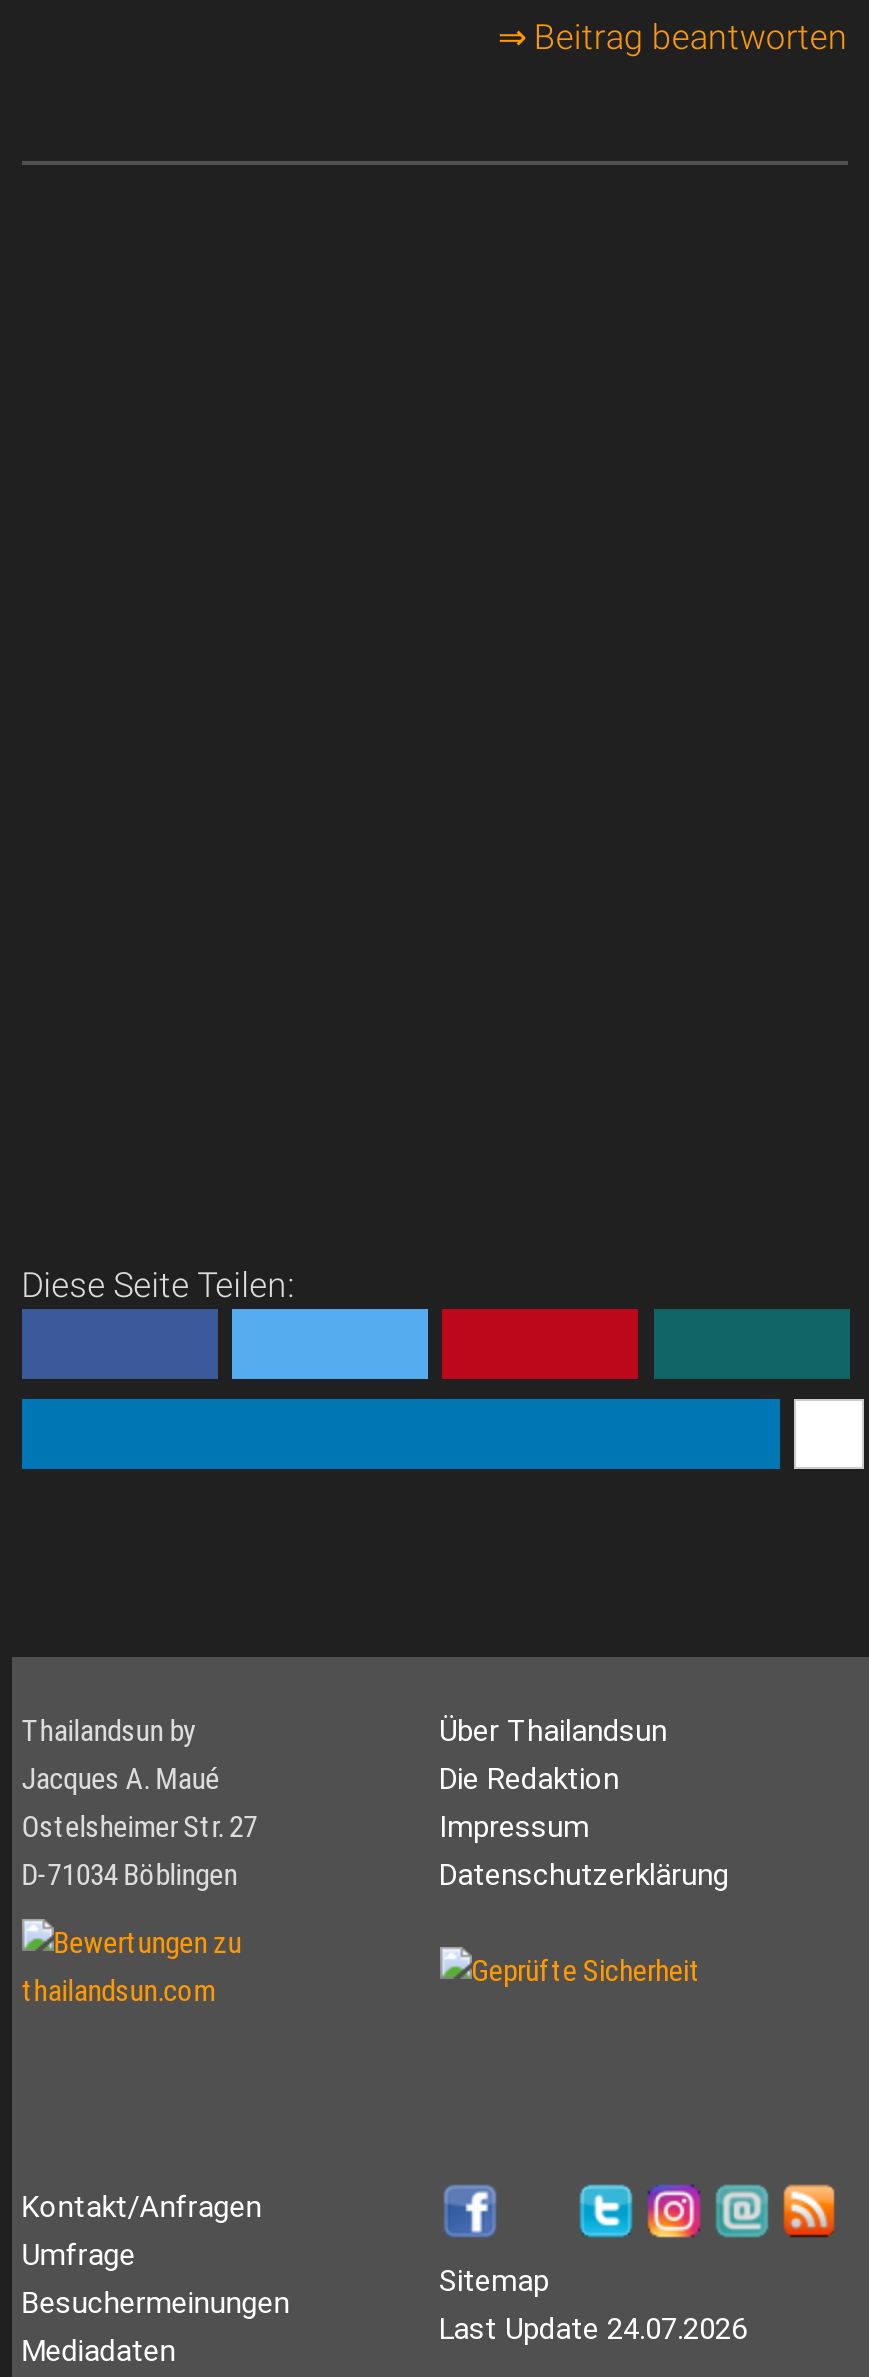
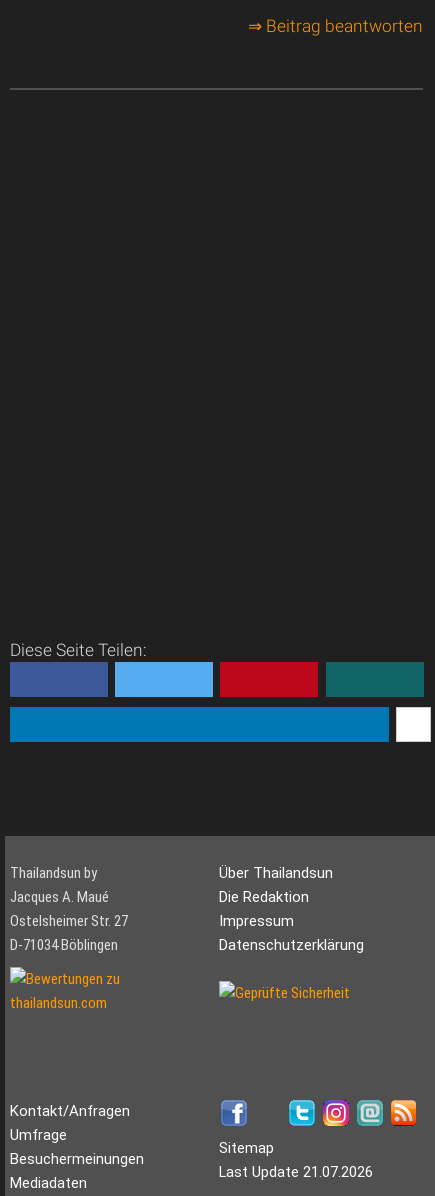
[439,2312,747,2348] Last Update 24.07.2026 -> [218,1163,372,1181] Last Update 21.07.2026

